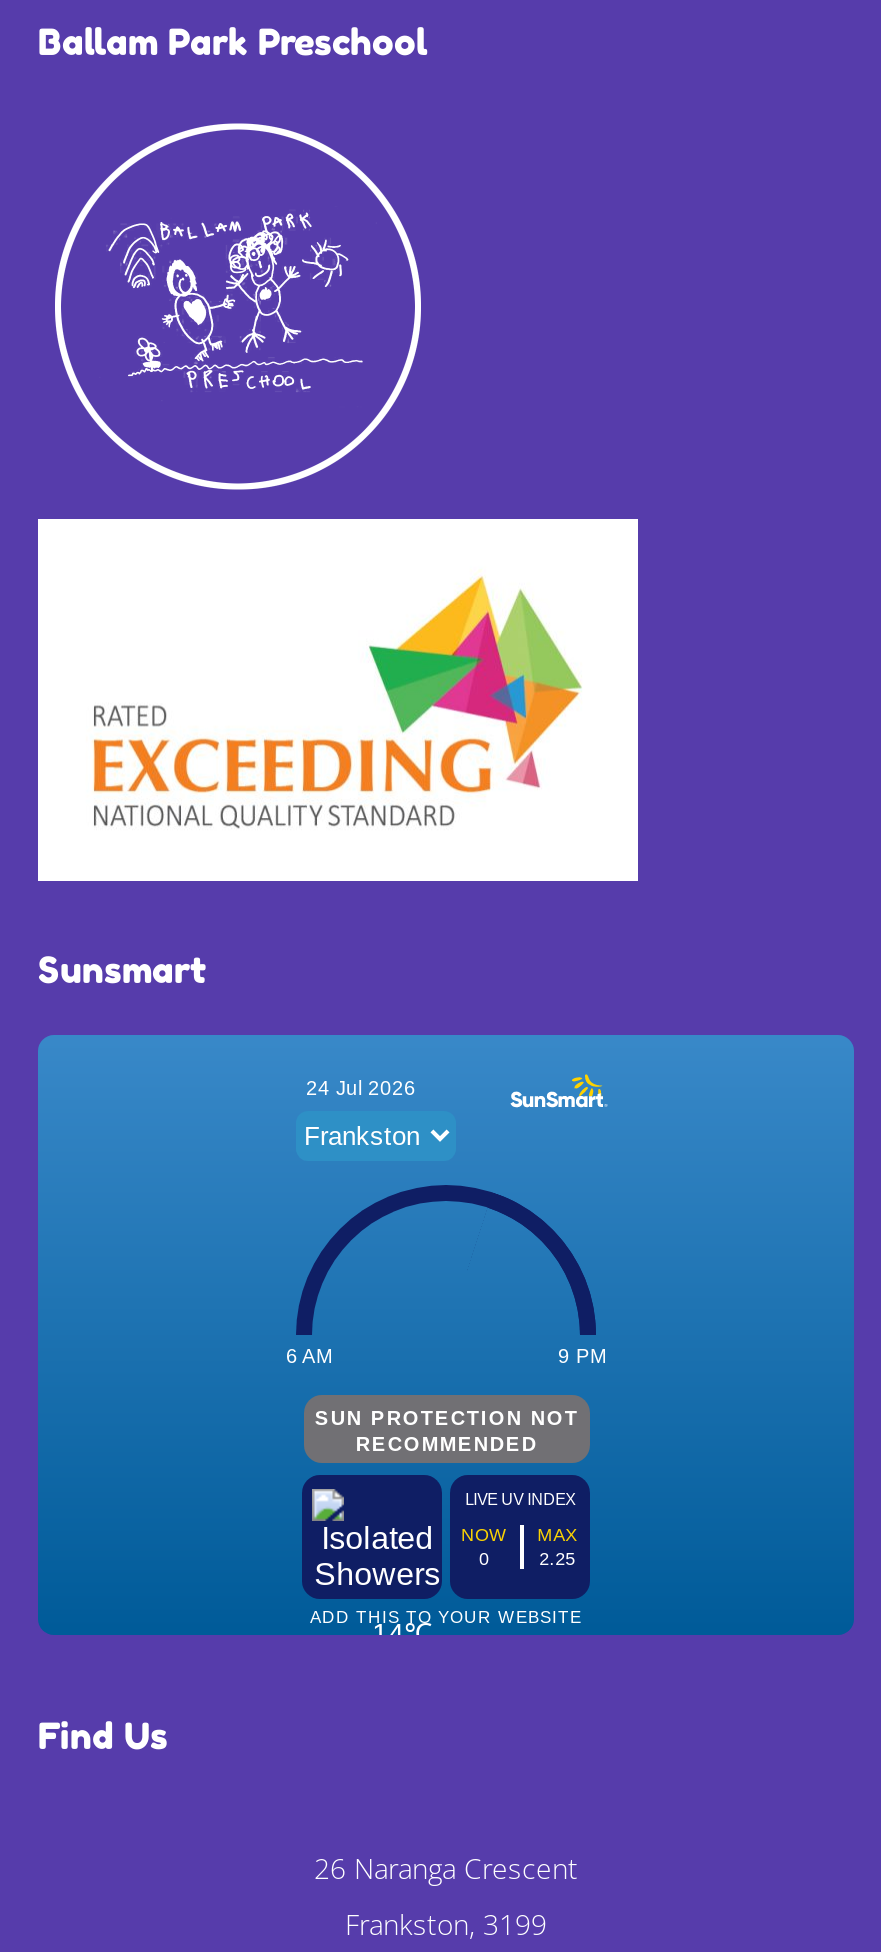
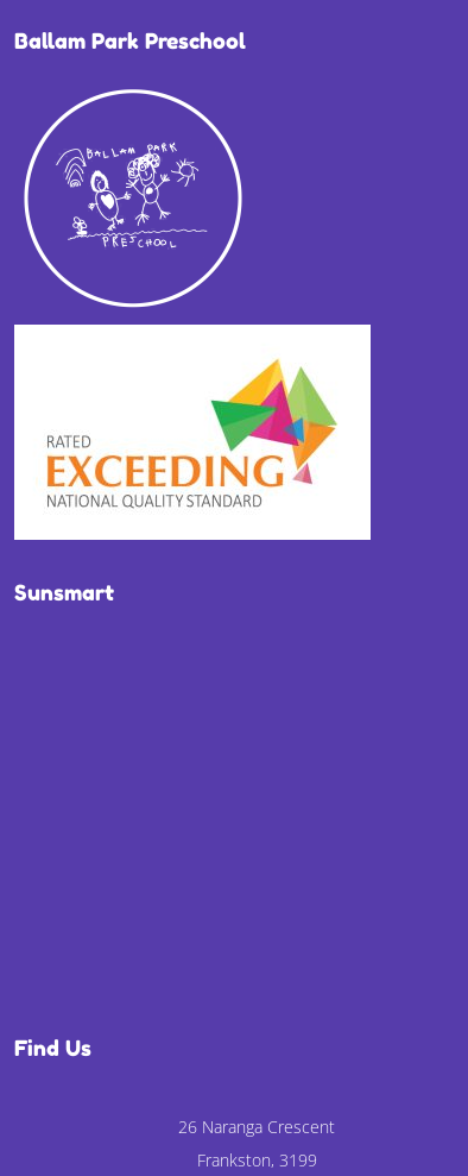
[38,1033,854,1635] [image] -> none

